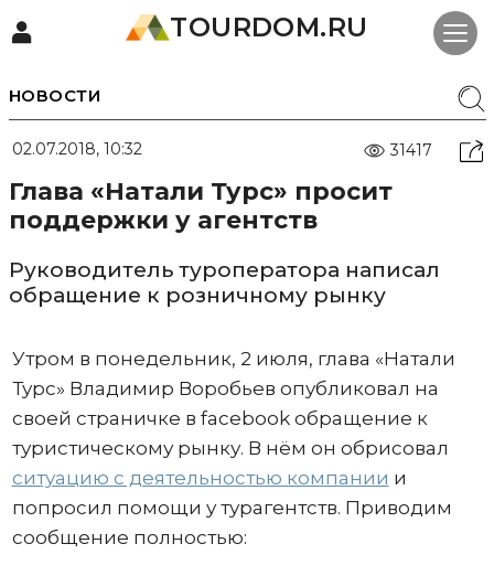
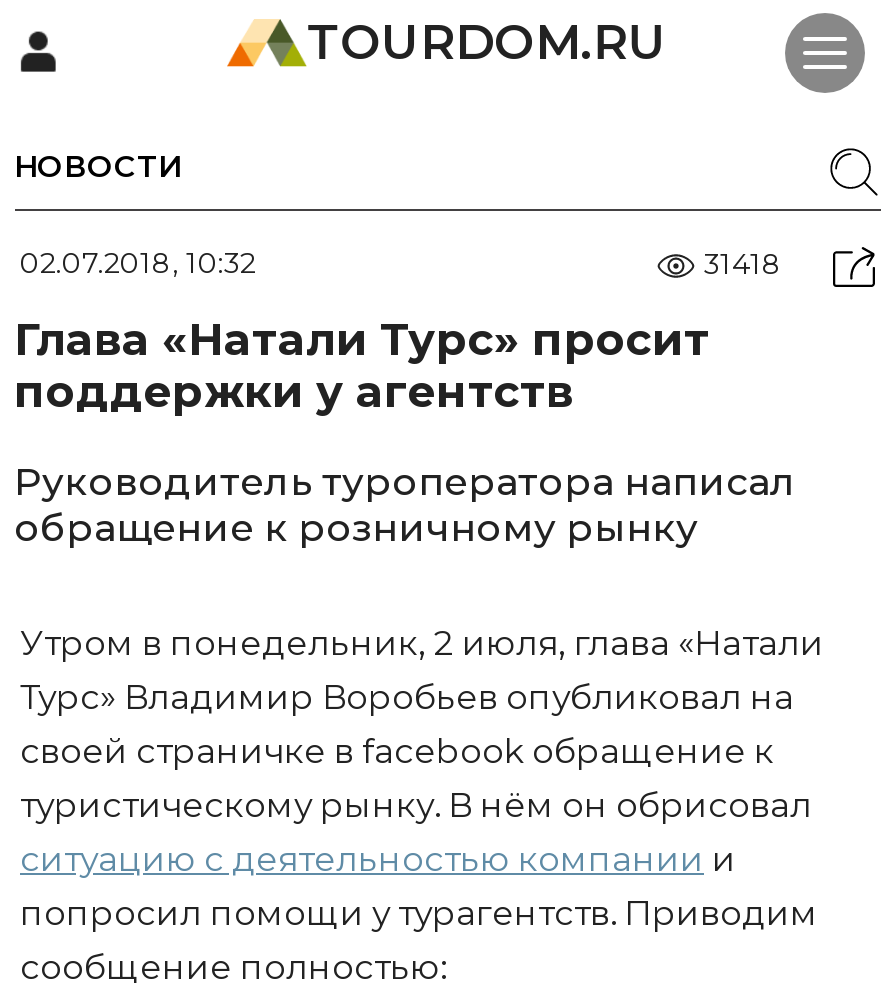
[385,140,432,160] 31417 -> [696,246,782,282] 31418

